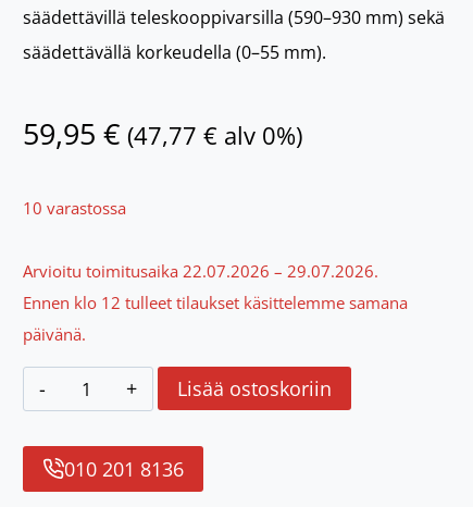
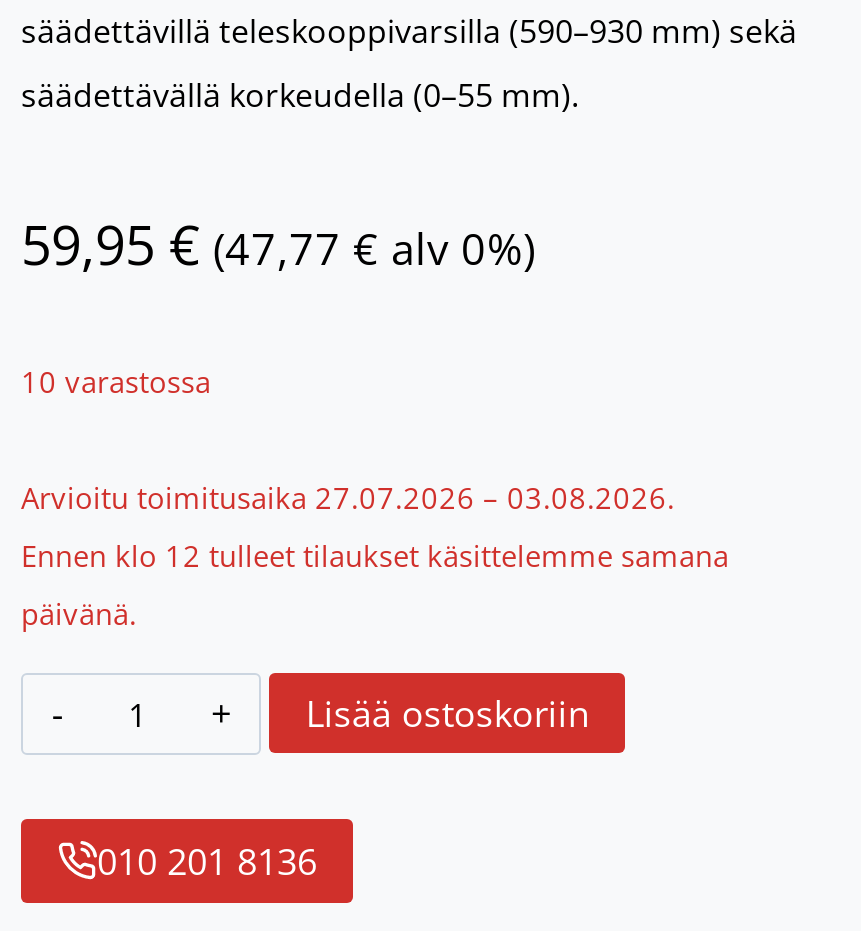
[23,260,378,282] Arvioitu toimitusaika 22.07.2026 – 29.07.2026. -> [21,477,675,517] Arvioitu toimitusaika 27.07.2026 – 03.08.2026.

